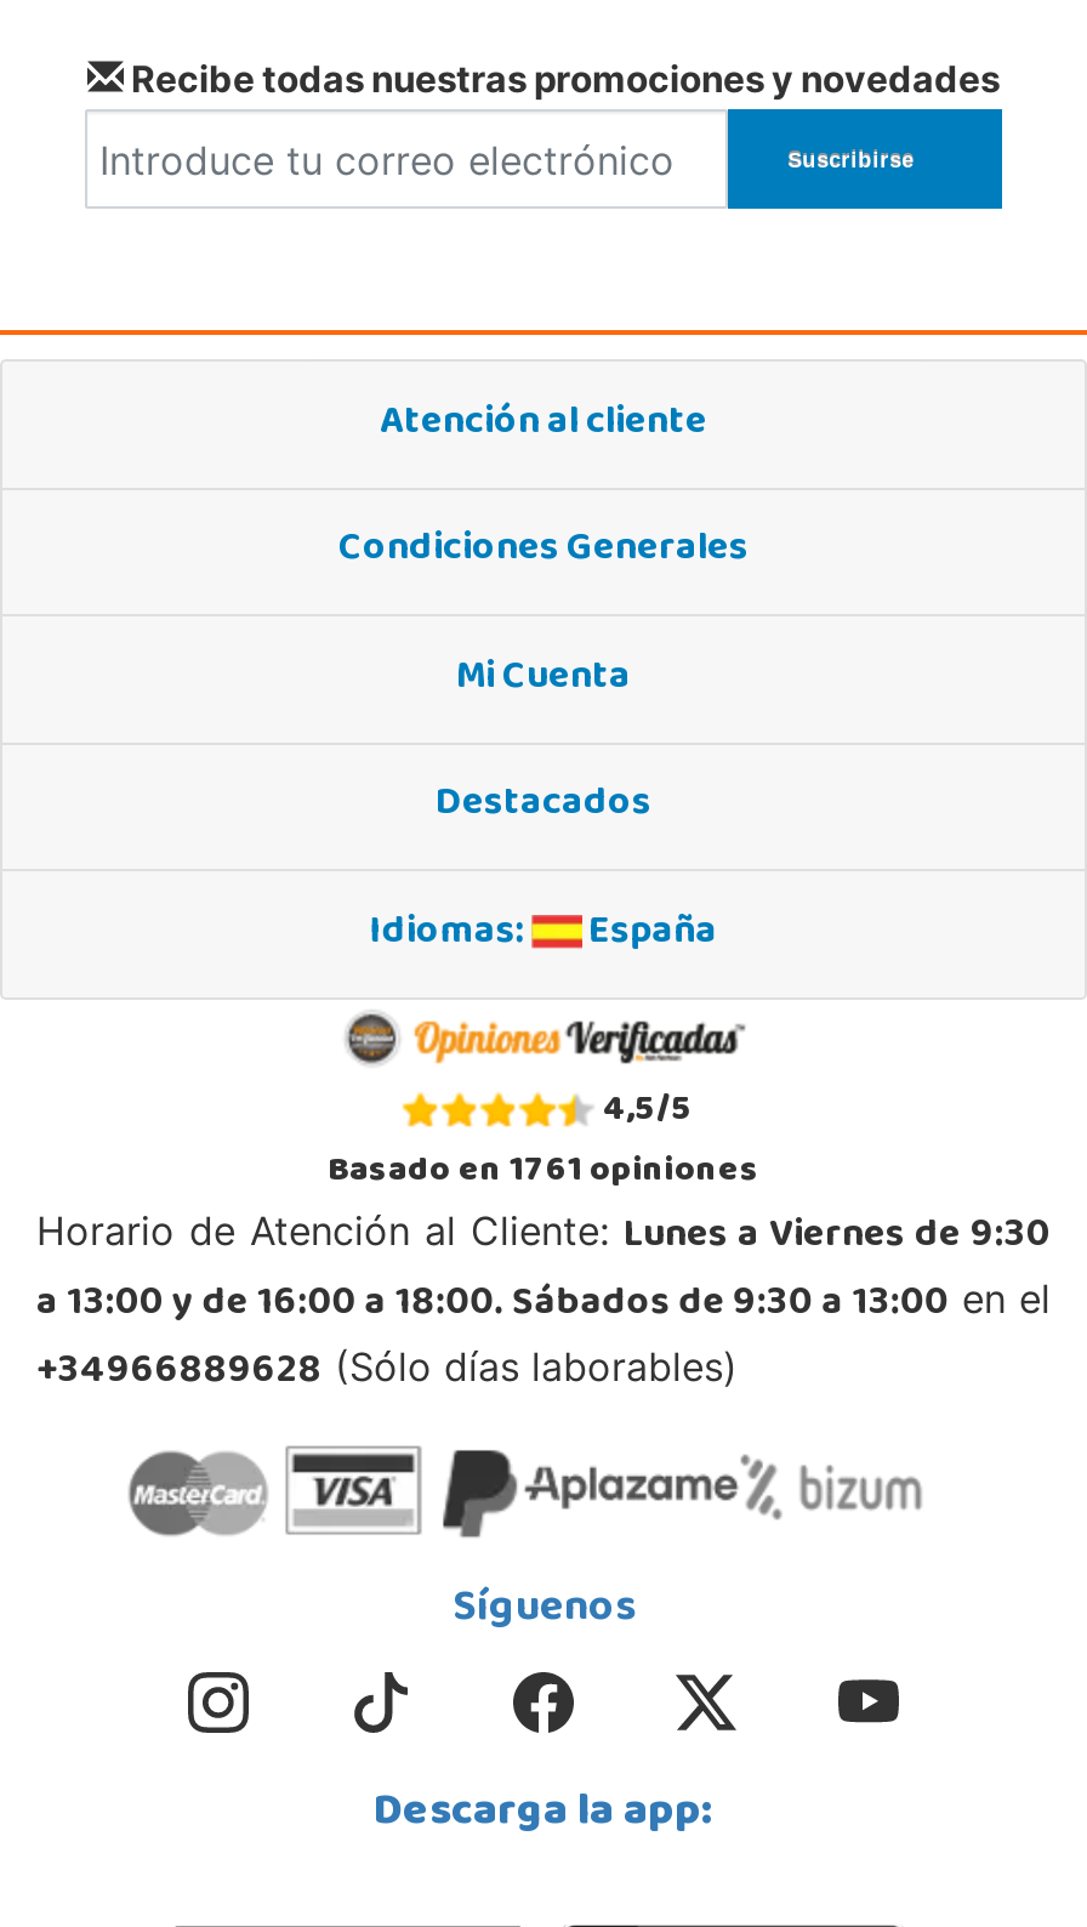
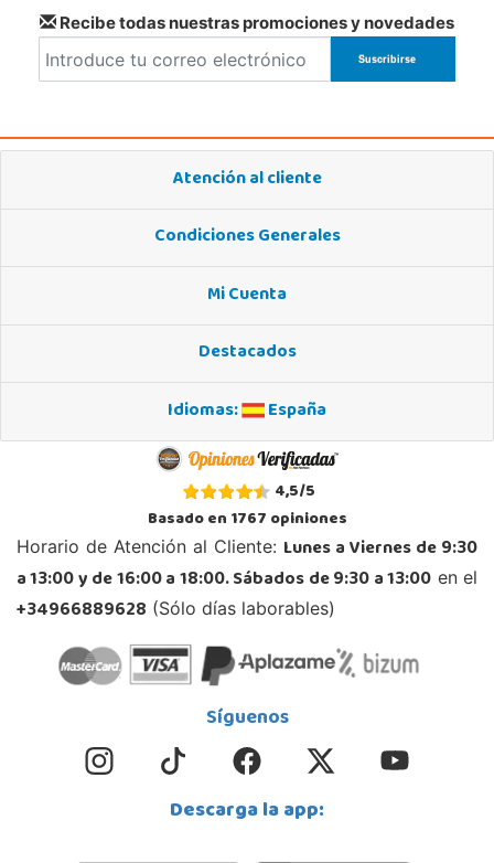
[328,1138,759,1208] Basado en 1761opiniones -> [147,504,347,536] Basado en 1767opiniones

